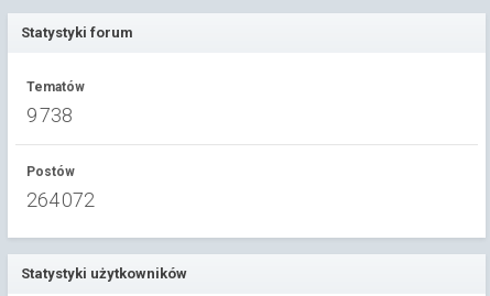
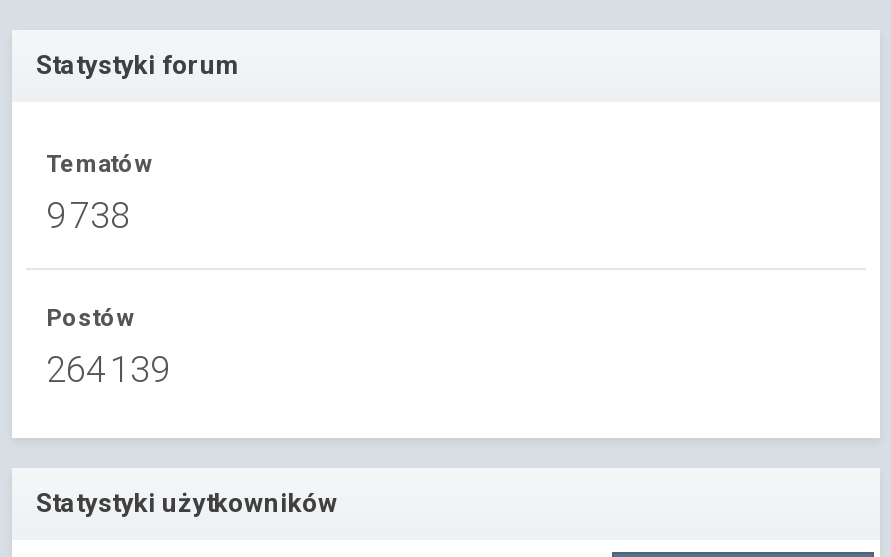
[26,188,95,211] 264 072 -> [46,348,170,390] 264 139

